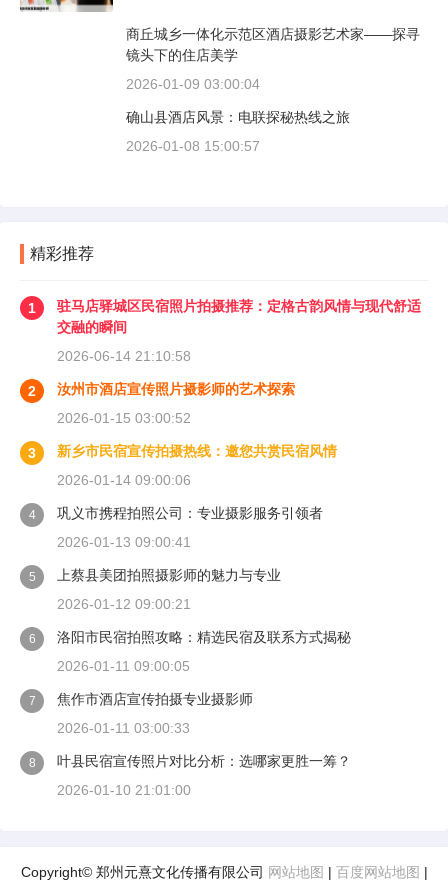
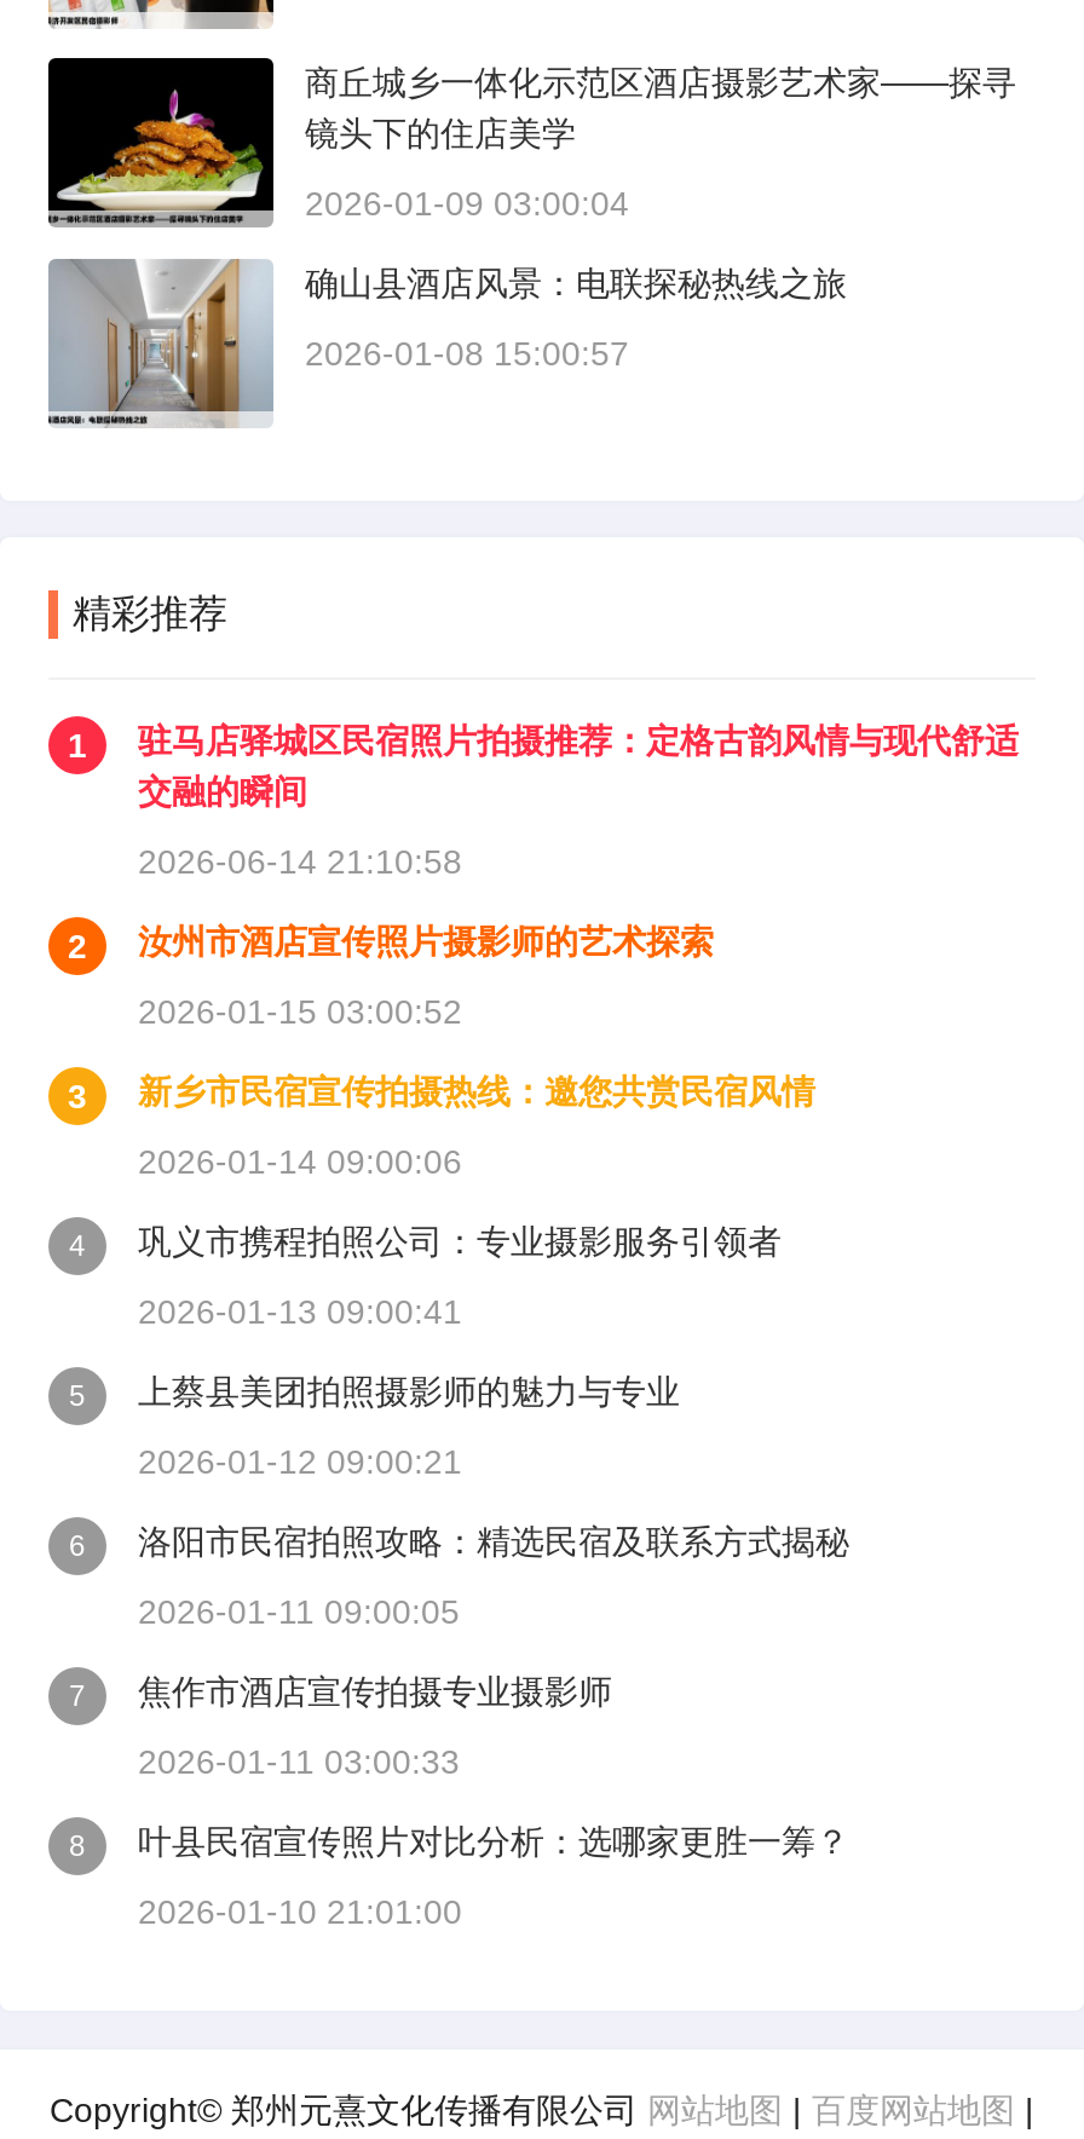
none -> [46,56,276,227] [image]
none -> [46,256,276,428] [image]

